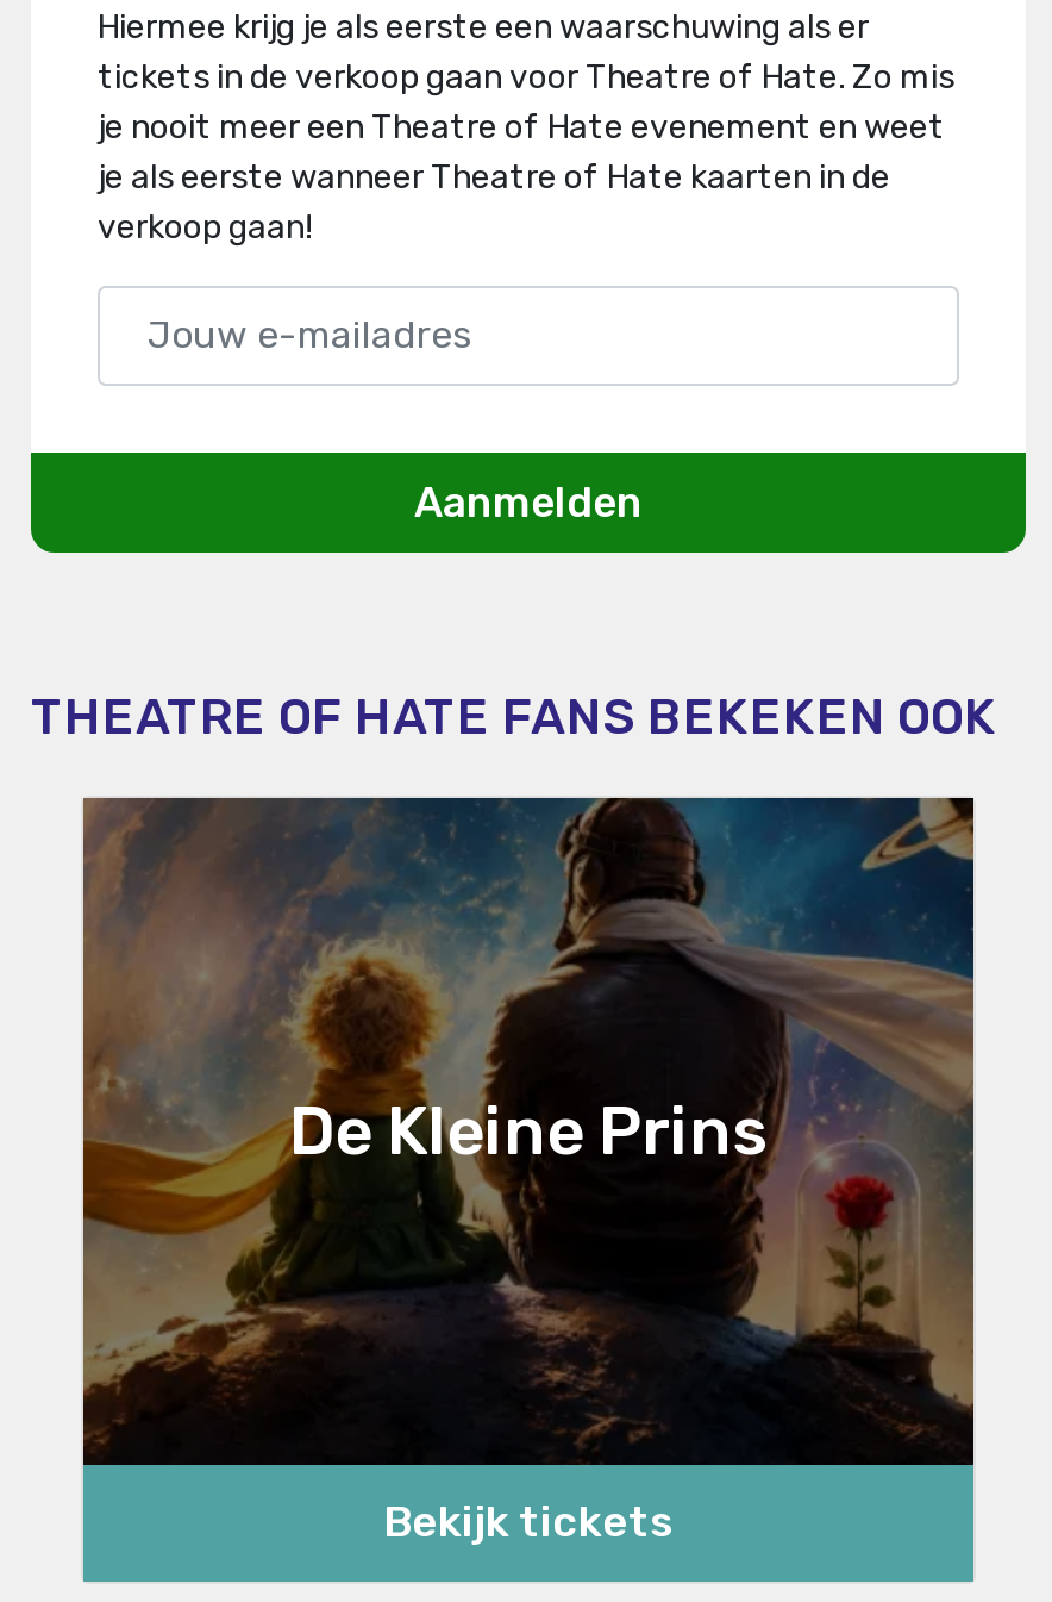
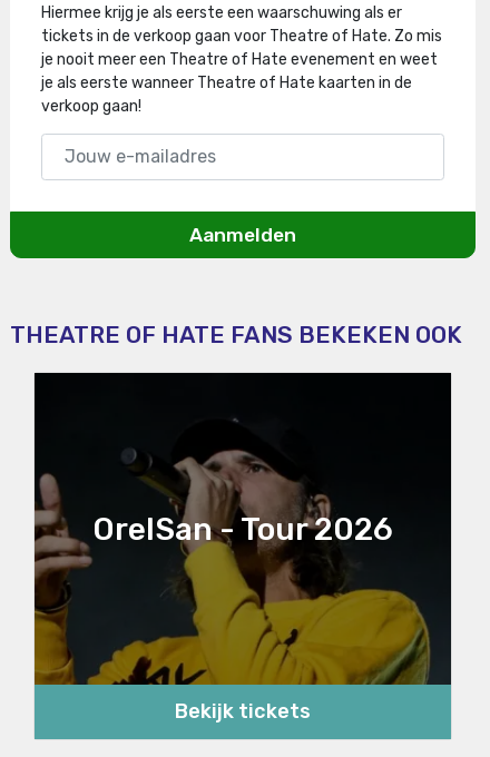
[81,796,976,1467] [image] | De Kleine Prins -> [33,372,452,686] [image] | OrelSan - Tour 2026

